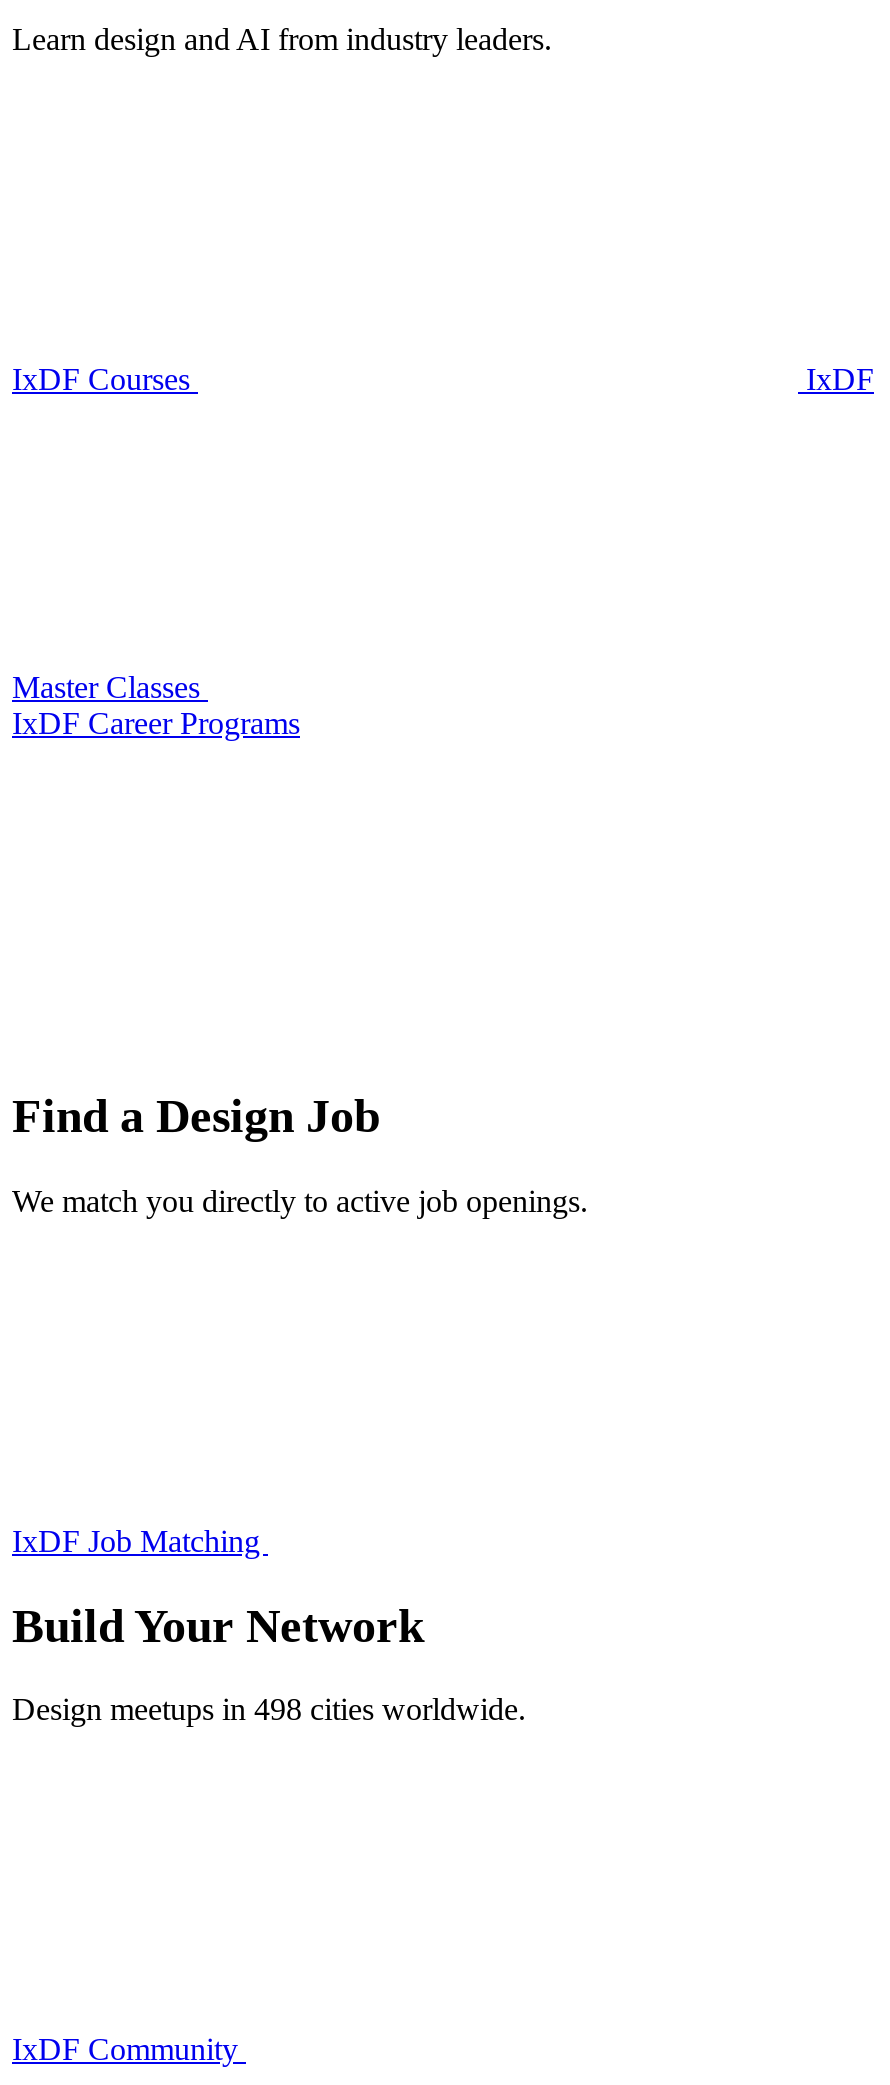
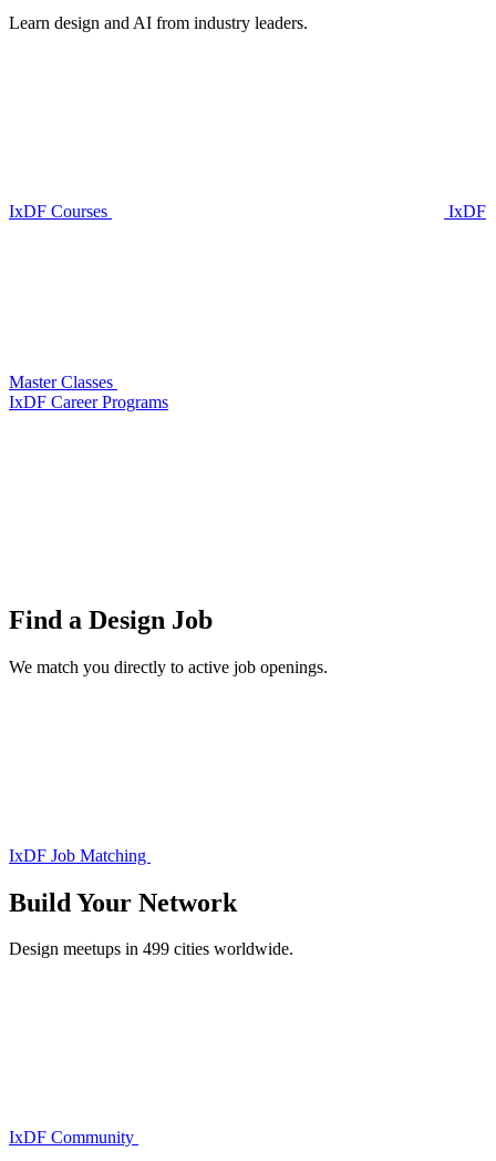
[12,1693,526,1727] Design meetups in 498 cities worldwide. -> [9,940,293,959] Design meetups in 499 cities worldwide.

